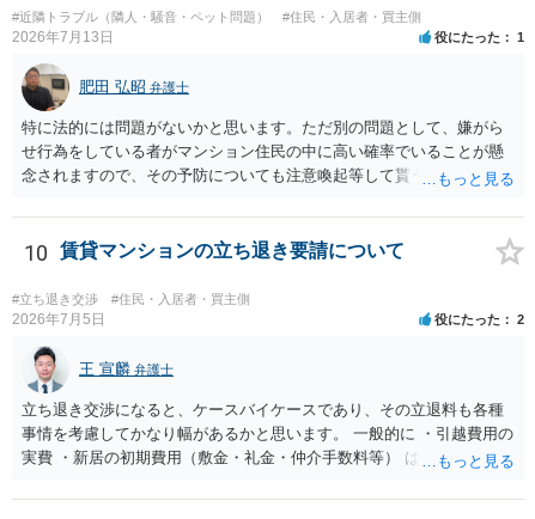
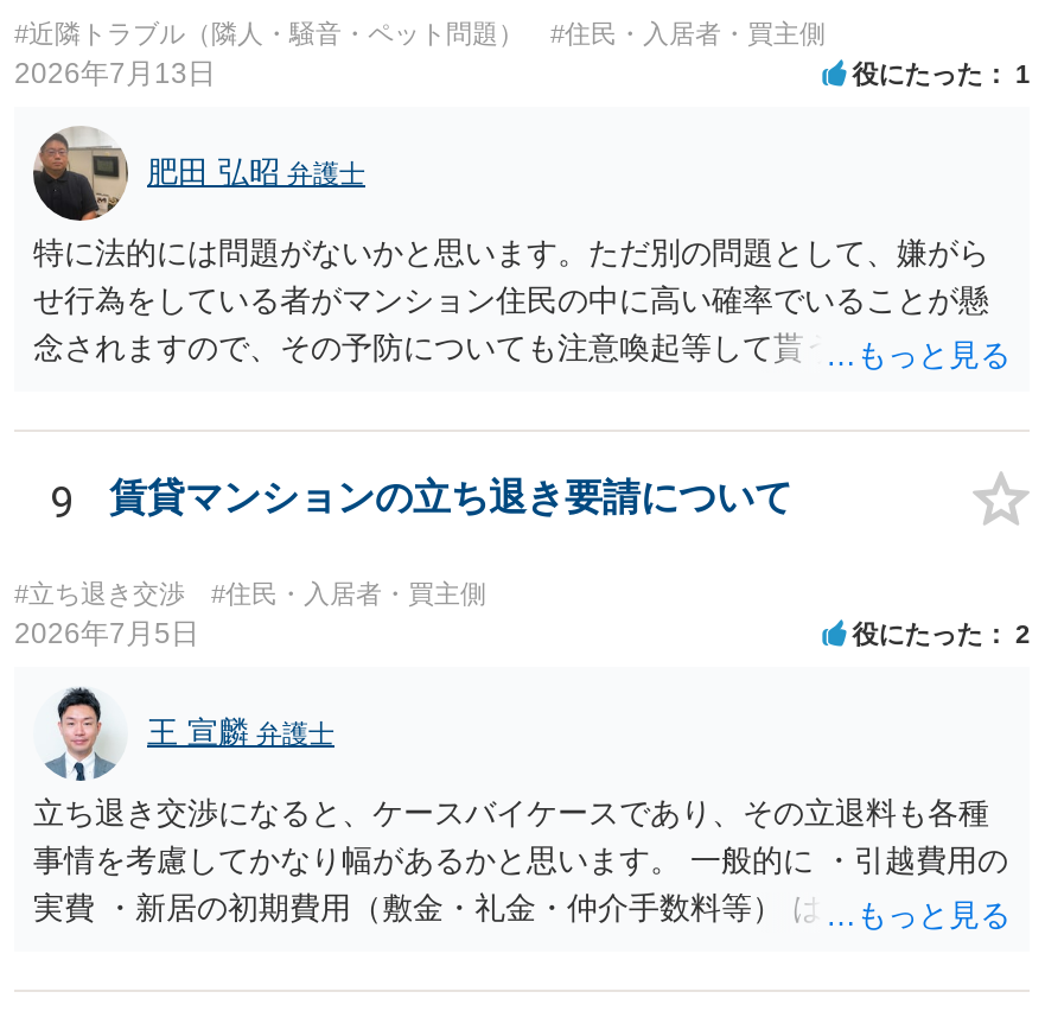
[24,240,405,265] 10 賃貸マンションの立ち退き要請について -> [50,476,792,526] 9 | 賃貸マンションの立ち退き要請について

